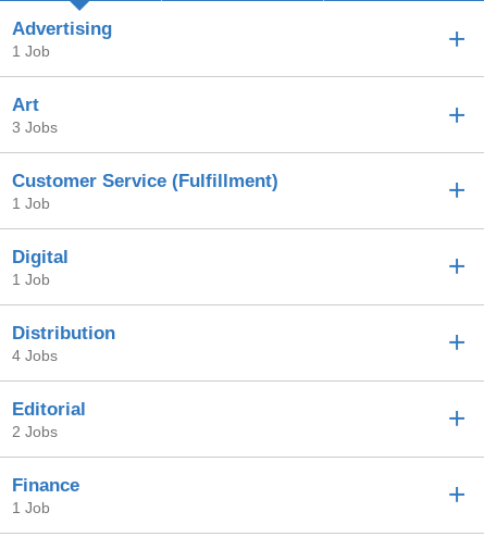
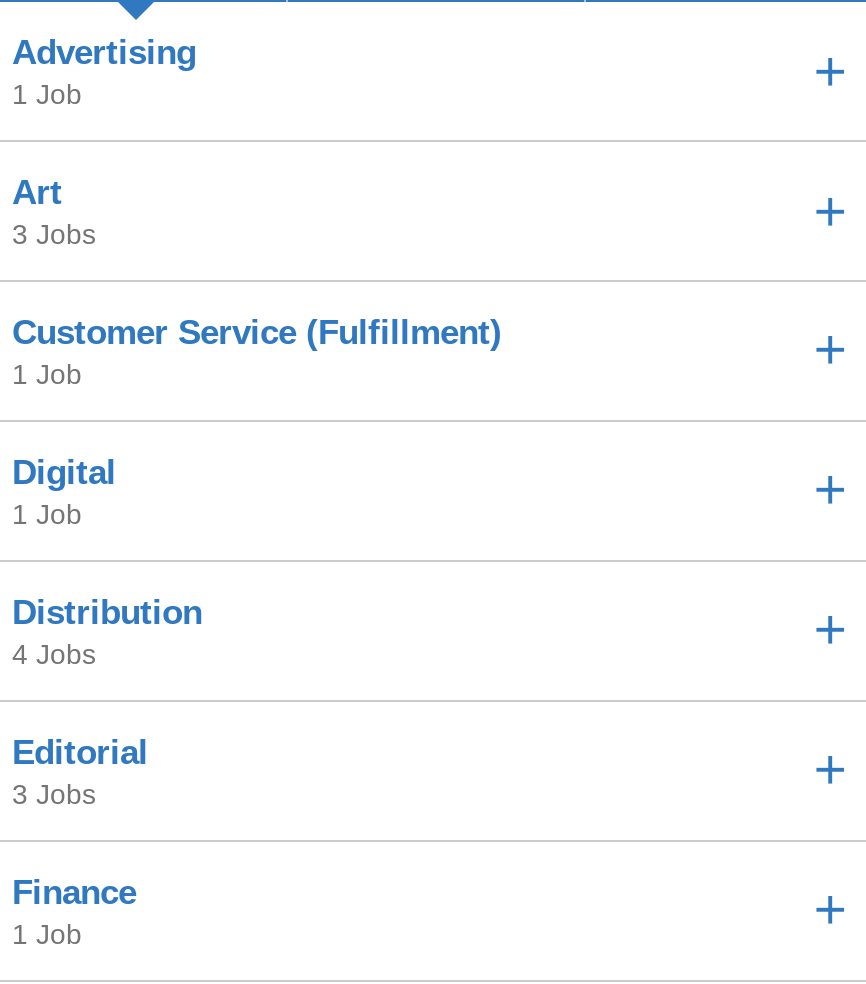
[12,423,58,440] 2 Jobs -> [12,778,96,810] 3 Jobs

